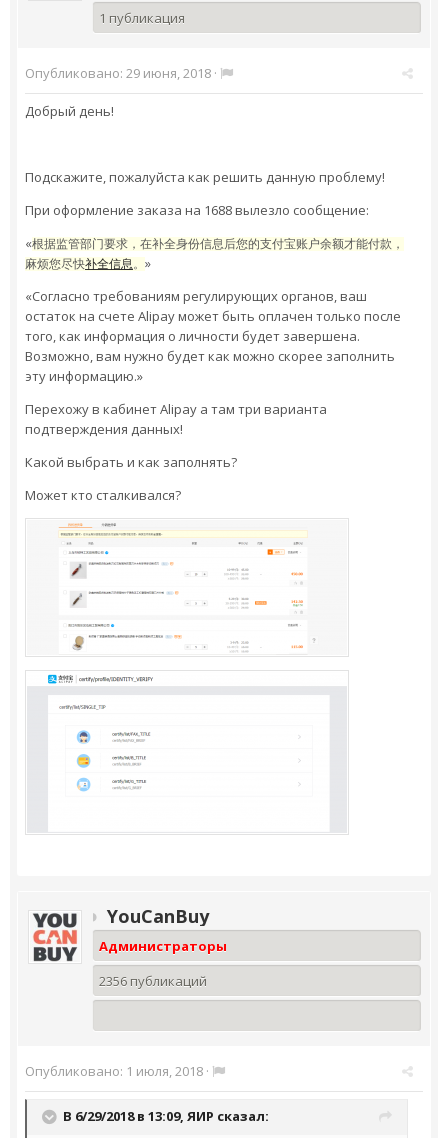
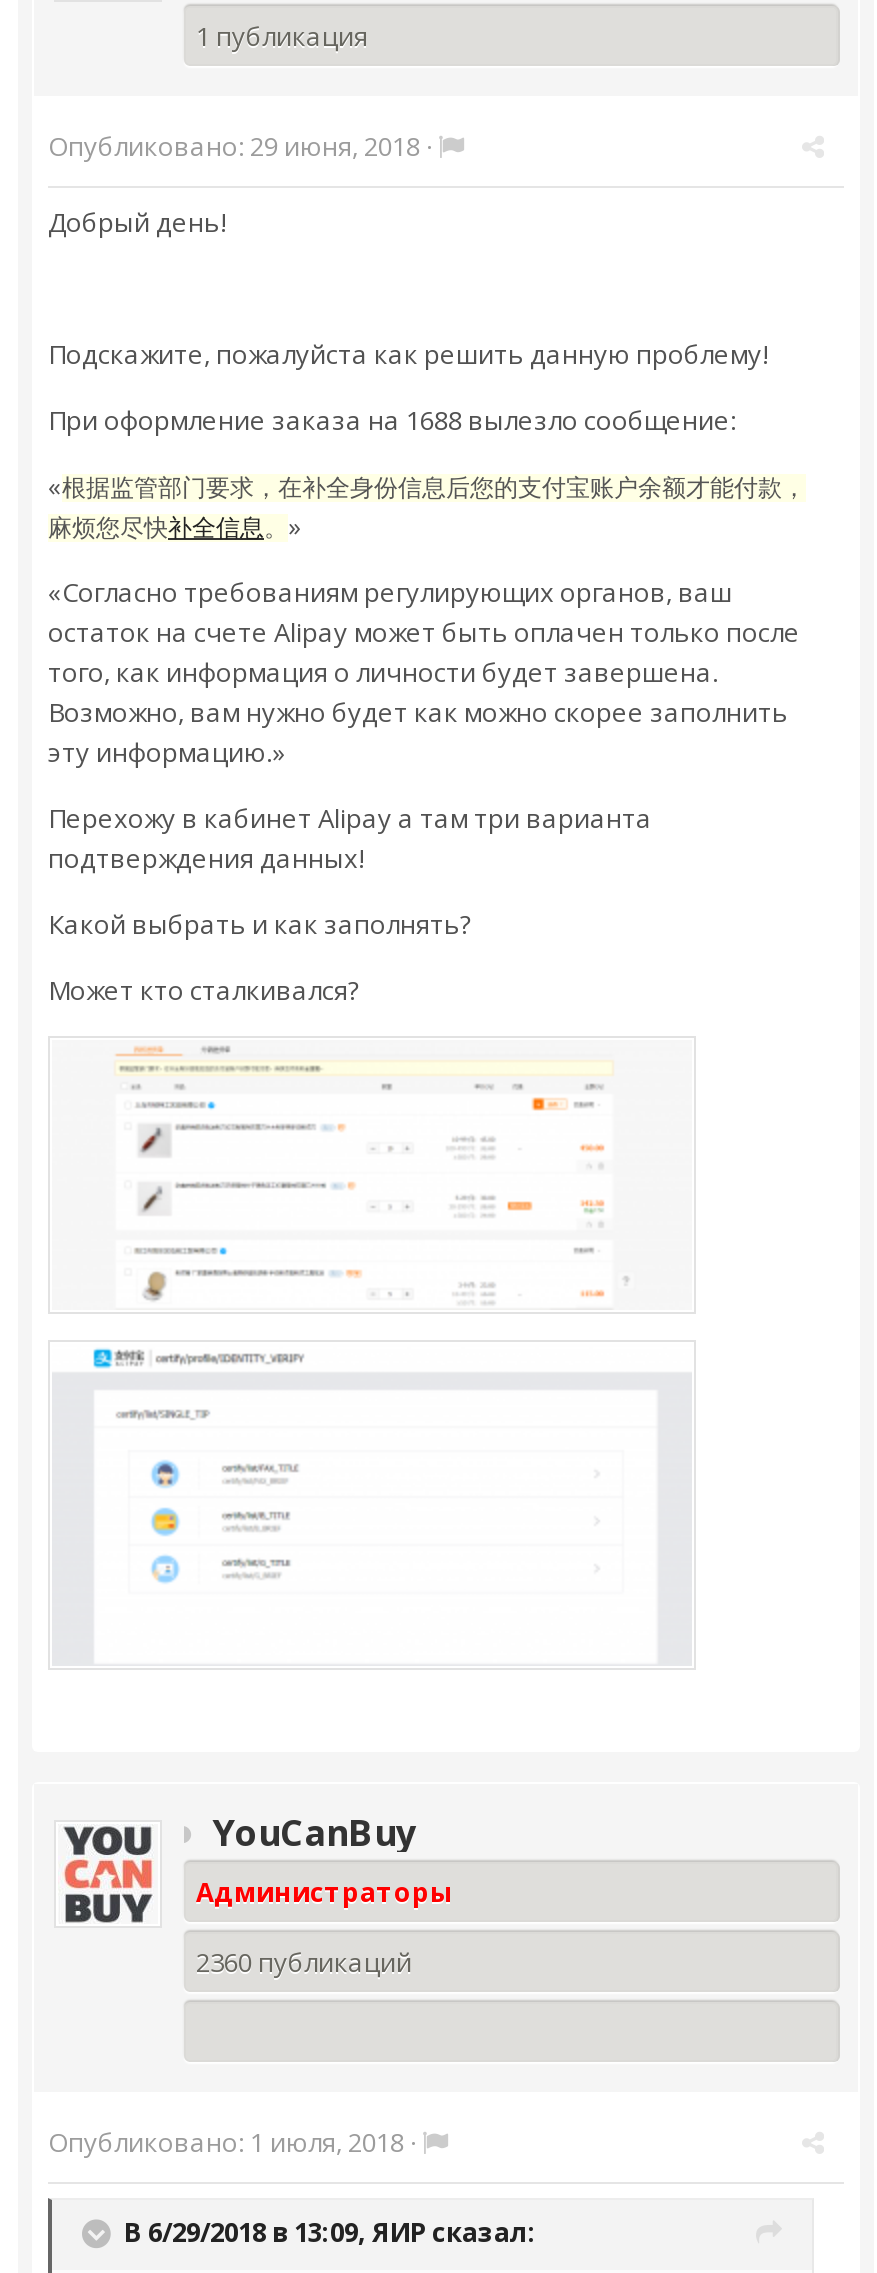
[99,972,207,990] 2356 публикаций -> [196,1944,412,1980] 2360 публикаций

